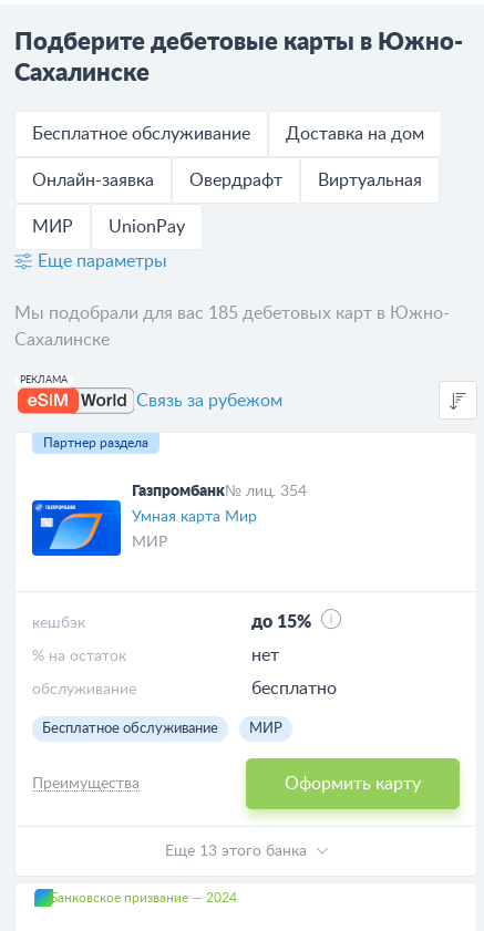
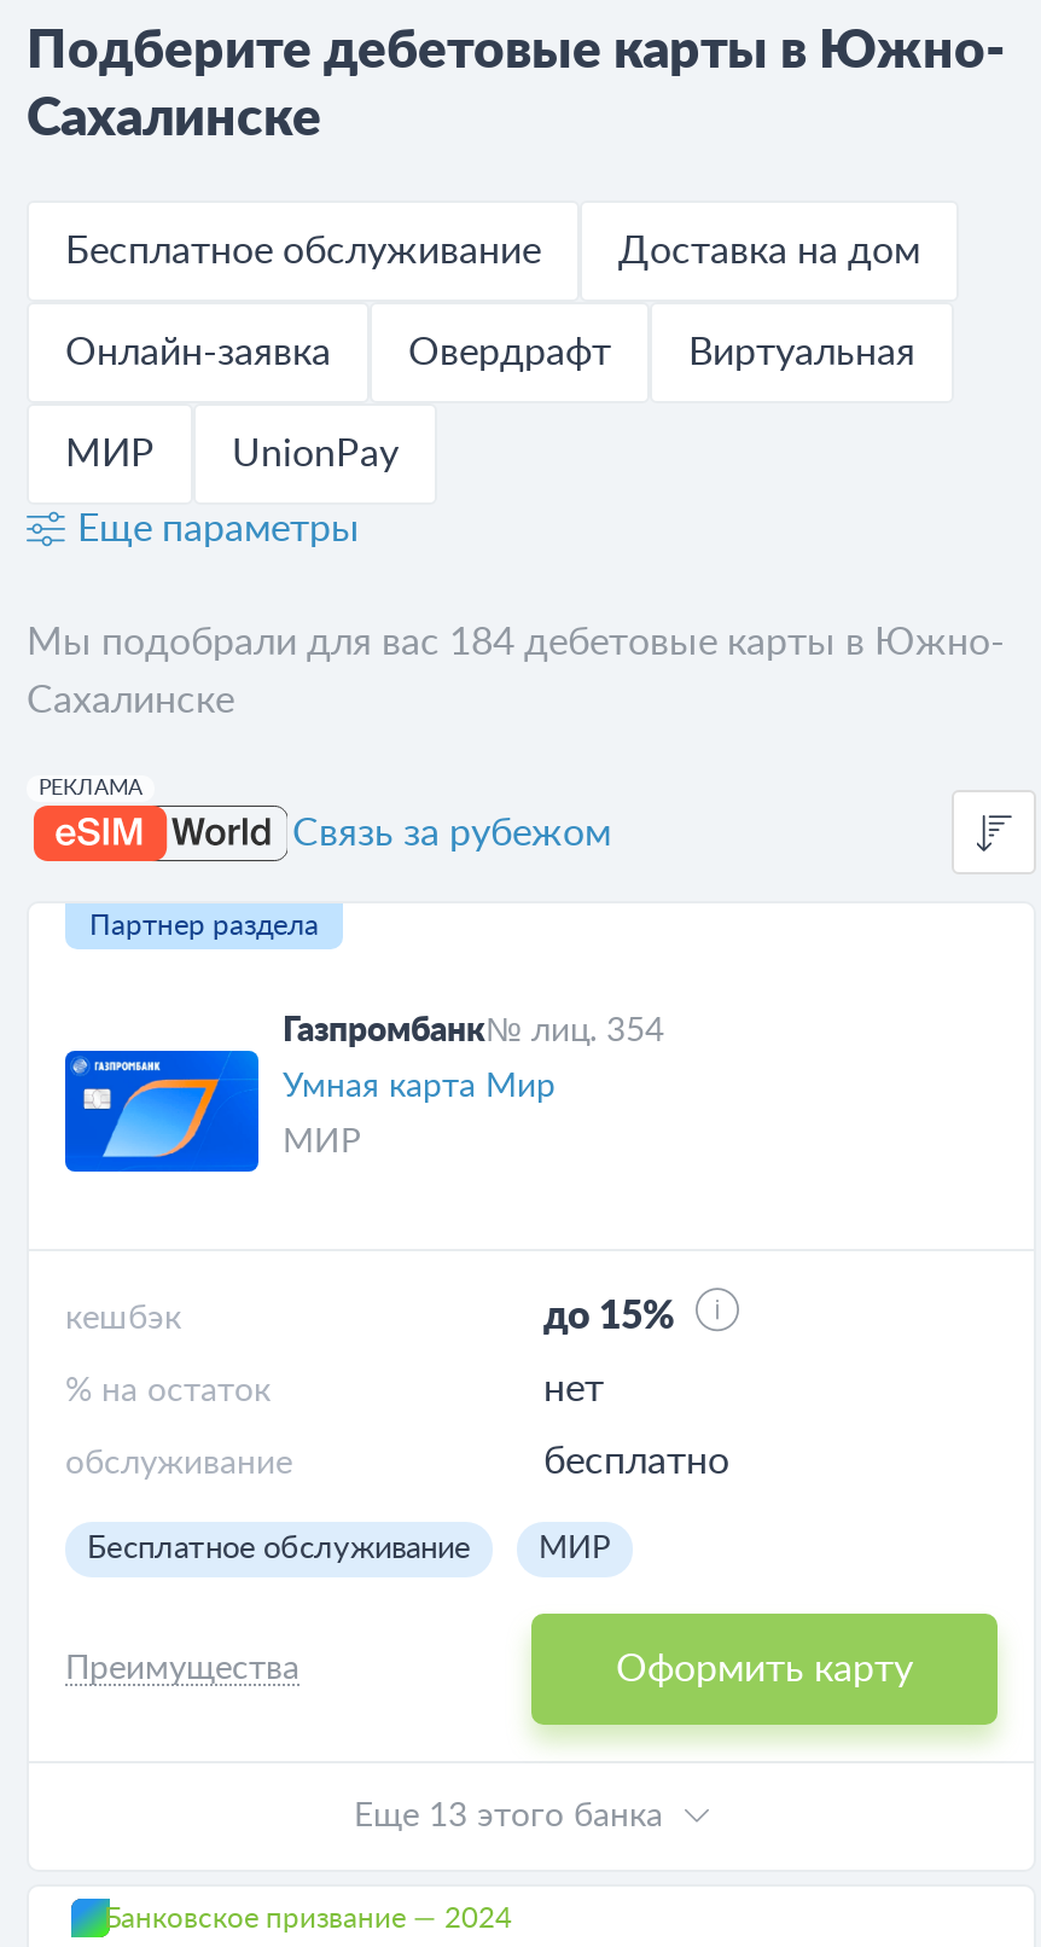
[14,304,450,322] Мы подобрали для вас 185 дебетовых карт в Южно- -> [27,623,1005,662] Мы подобрали для вас 184 дебетовые карты в Южно-

